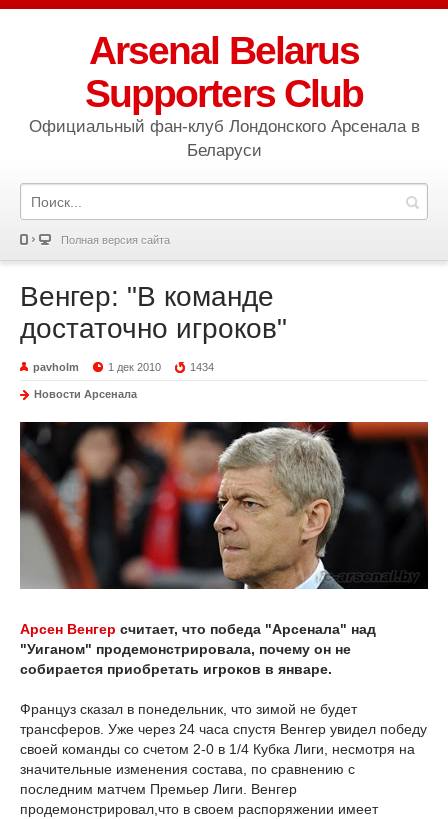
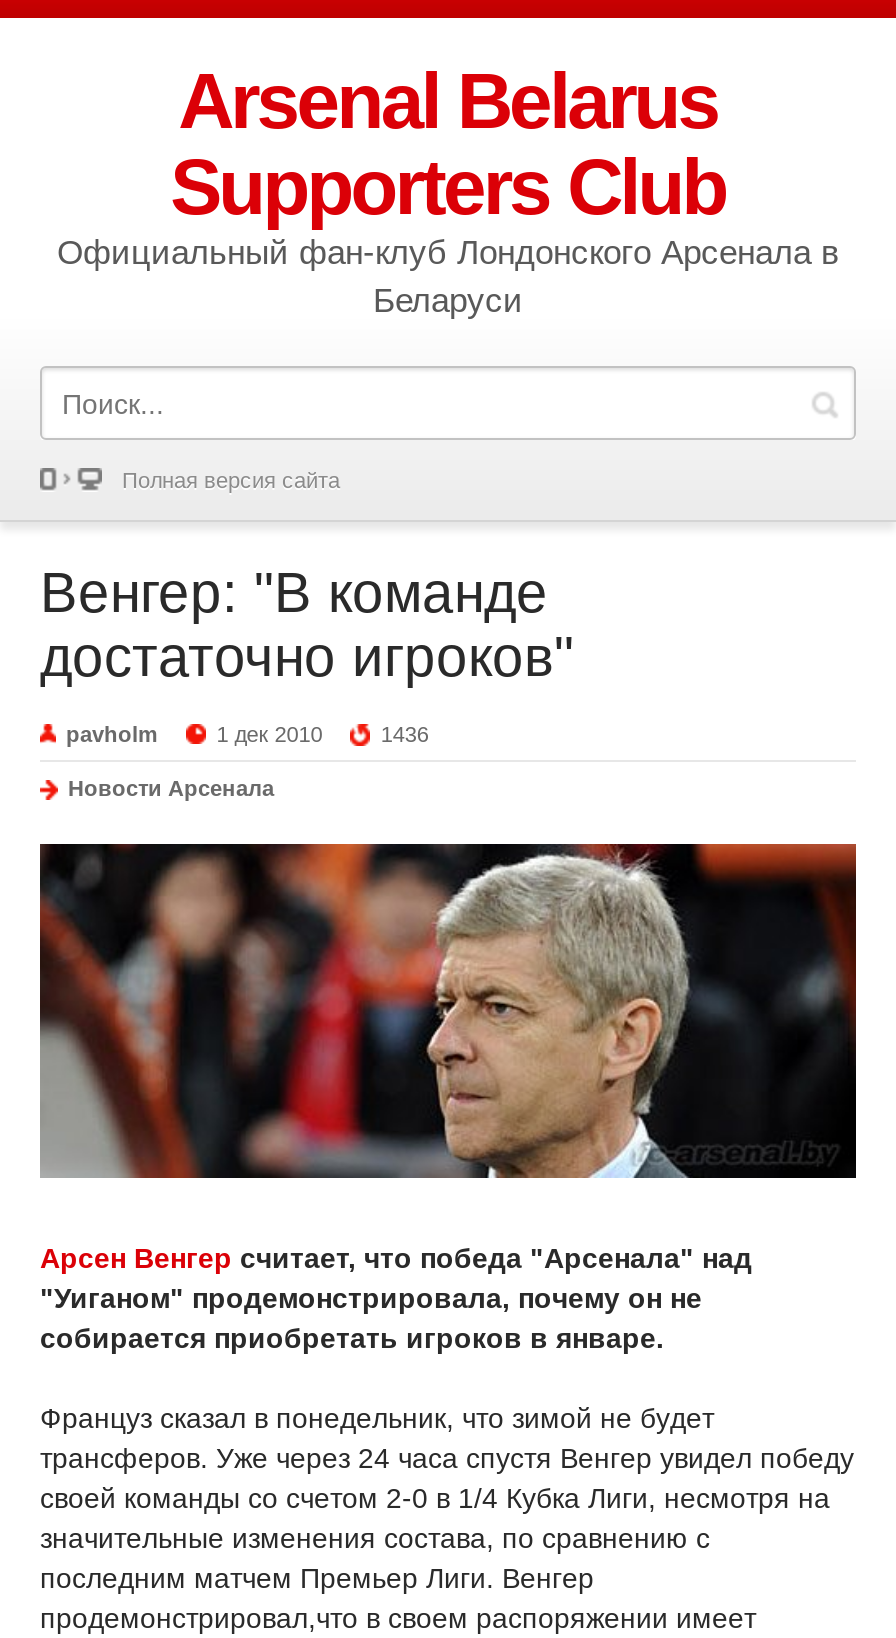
[190,361,214,373] 1434 -> [381,722,429,746] 1436

